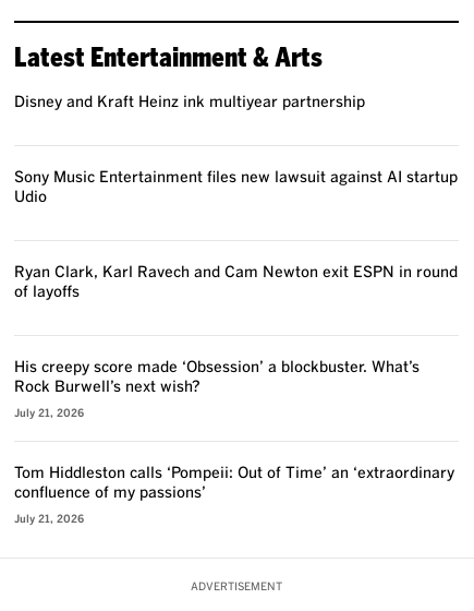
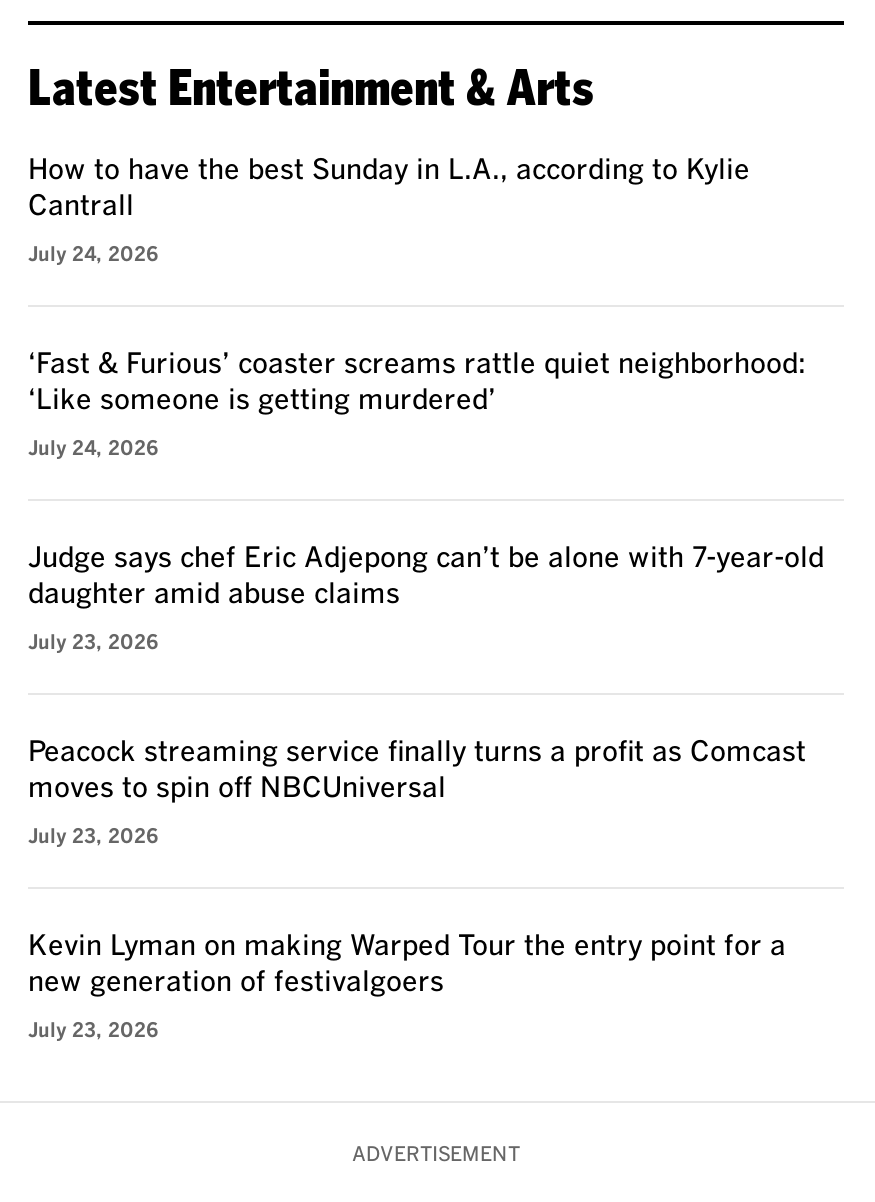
[14,95,365,110] Disney and Kraft Heinz ink multiyear partnership -> [28,157,750,265] How to have the best Sunday in L.A., according to Kylie | Cantrall | July 24, 2026
[14,170,458,205] Sony Music Entertainment files new lawsuit against AI startup | Udio -> [28,351,806,459] ‘Fast & Furious’ coaster screams rattle quiet neighborhood: | ‘Like someone is getting murdered’ | July 24, 2026
[14,265,458,300] Ryan Clark, Karl Ravech and Cam Newton exit ESPN in round | of layoffs -> [28,545,824,653] Judge says chef Eric Adjepong can’t be alone with 7-year-old | daughter amid abuse claims | July 23, 2026
[14,360,420,419] His creepy score made ‘Obsession’ a blockbuster. What’s | Rock Burwell’s next wish? | July 21, 2026 -> [28,739,806,847] Peacock streaming service finally turns a profit as Comcast | moves to spin off NBCUniversal | July 23, 2026
[14,466,454,525] Tom Hiddleston calls ‘Pompeii: Out of Time’ an ‘extraordinary | confluence of my passions’ | July 21, 2026 -> [28,933,786,1041] Kevin Lyman on making Warped Tour the entry point for a | new generation of festivalgoers | July 23, 2026

